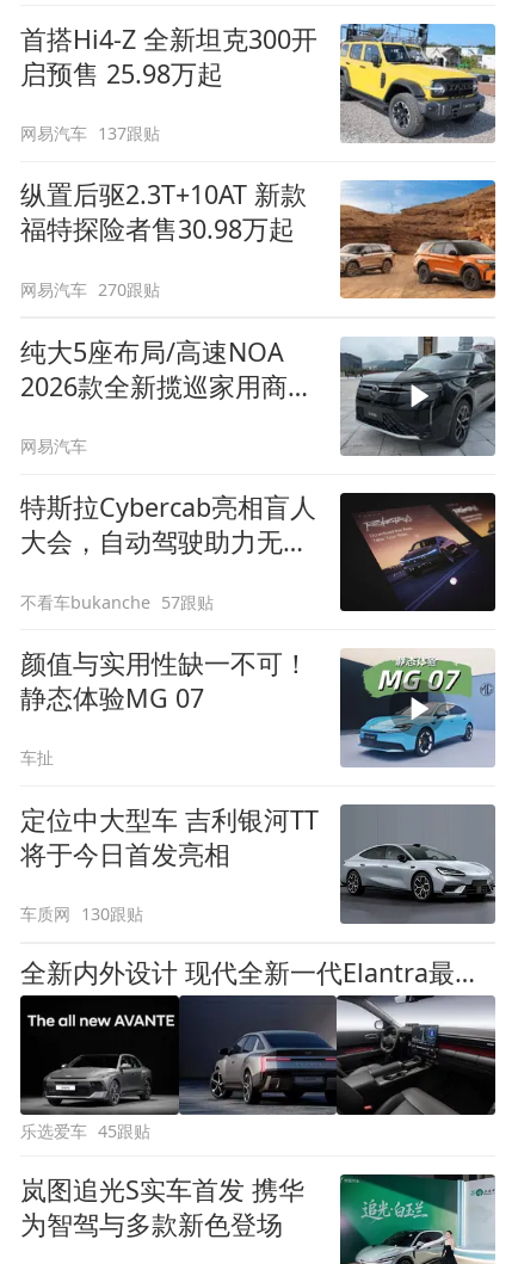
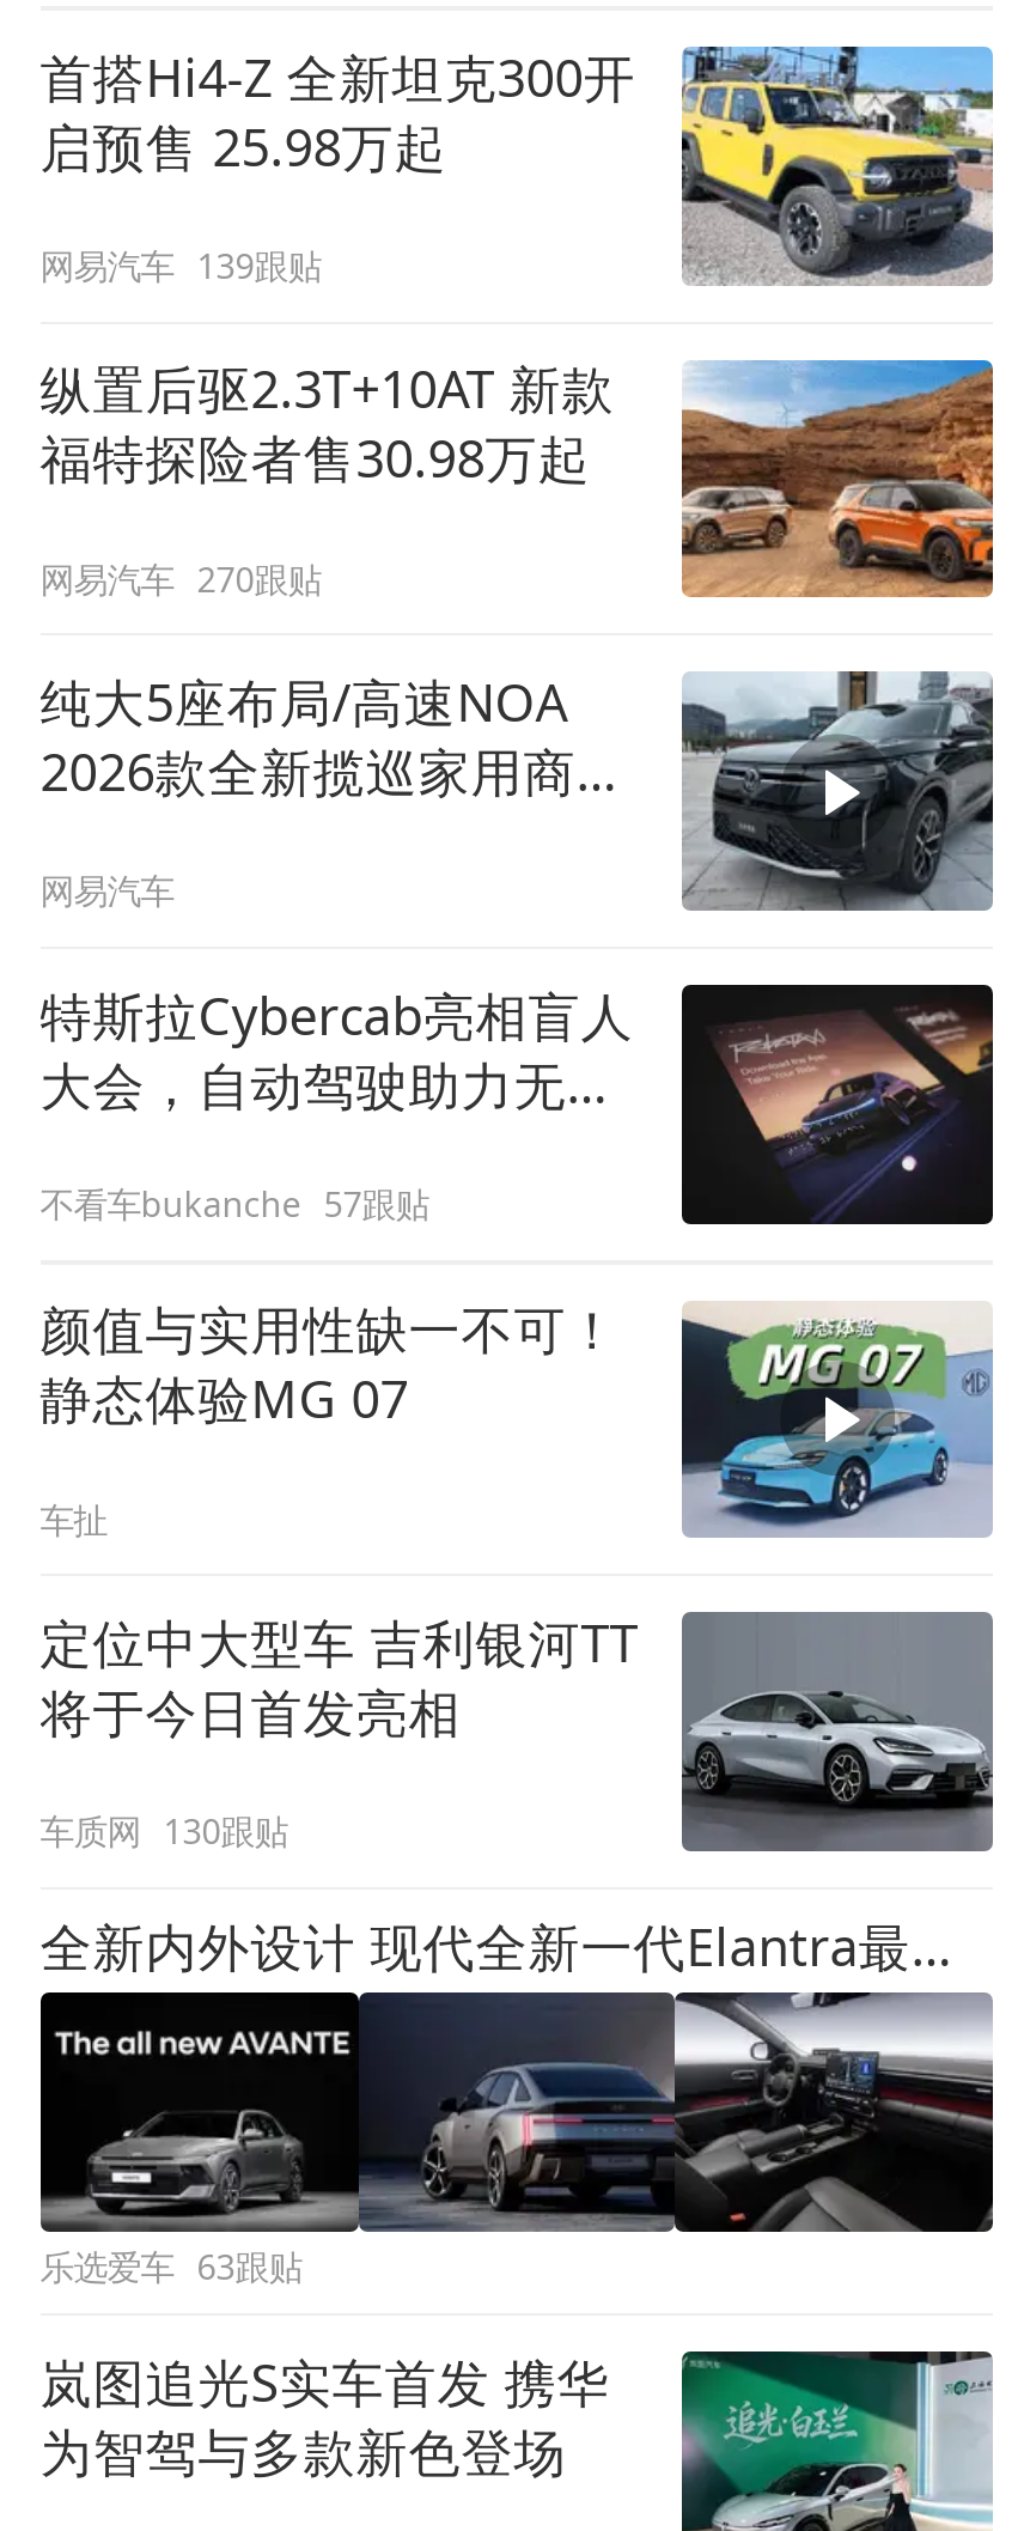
[20,122,160,144] 网易汽车 137跟贴 -> [40,243,321,288] 网易汽车 139跟贴
[20,1120,151,1143] 乐选爱车 45跟贴 -> [40,2243,302,2288] 乐选爱车 63跟贴

